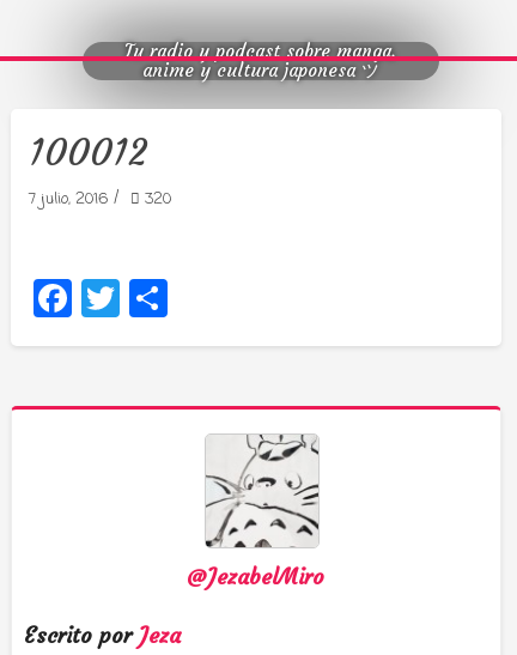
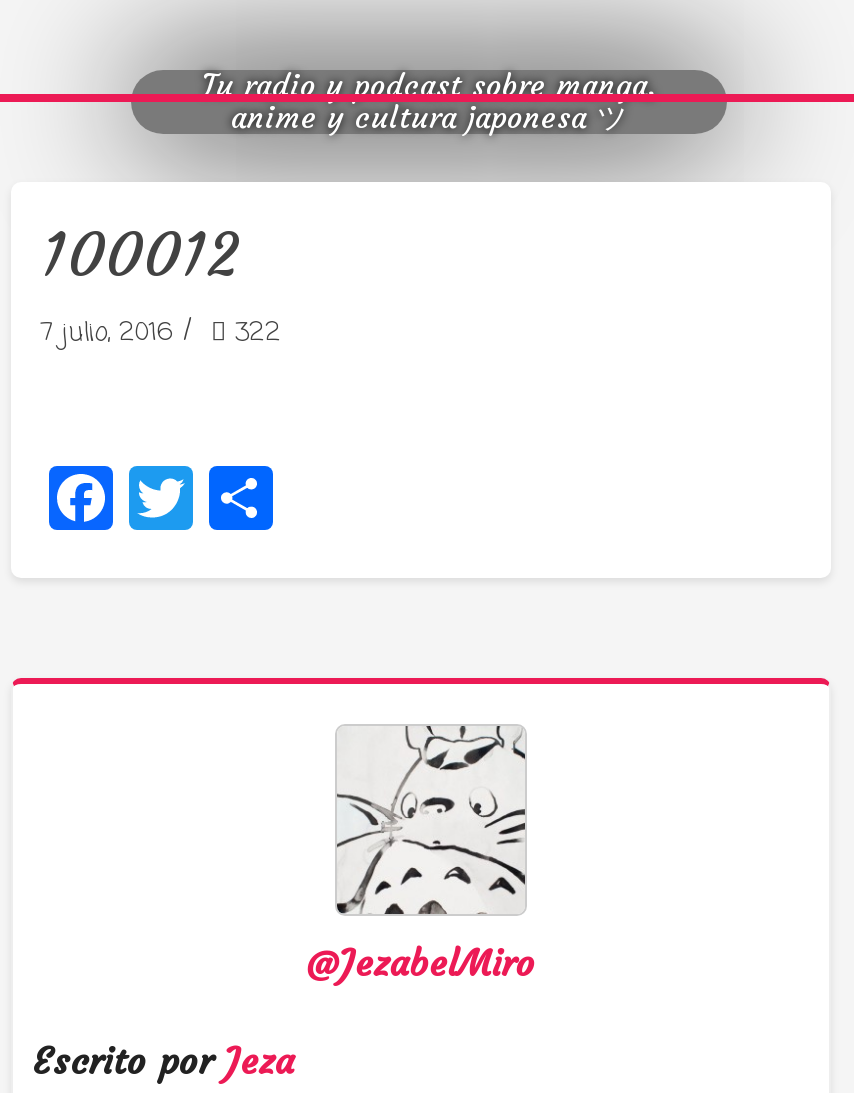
[29,186,171,212] 7 julio, 2016 / 320 -> [41,310,281,354] 7 julio, 2016 / 322

